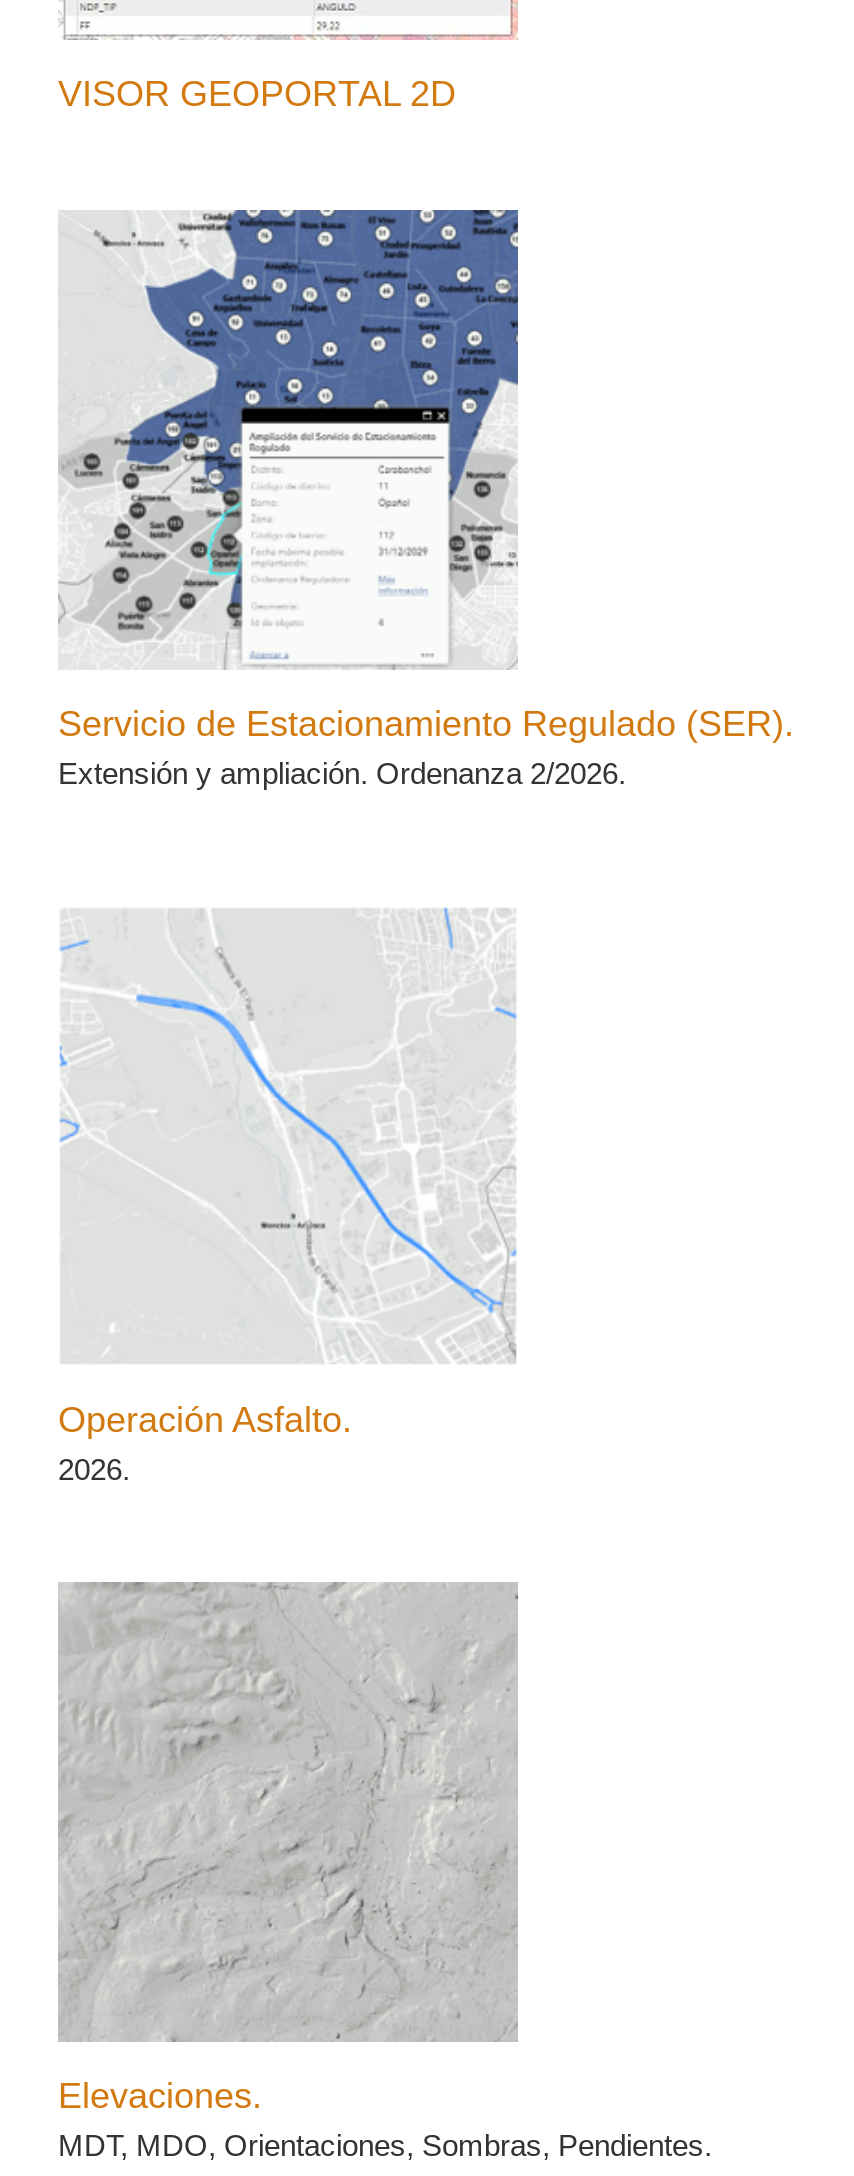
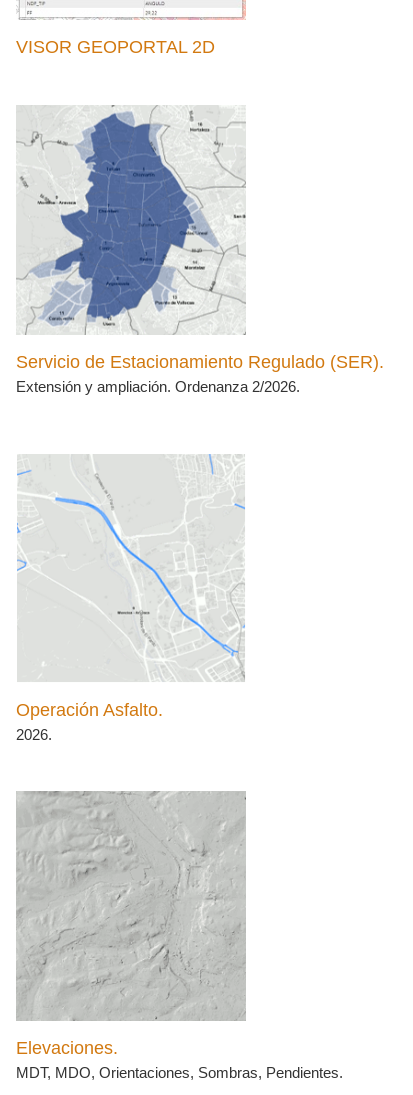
[60,208,520,668] [image] -> [17,105,246,334] [image]

